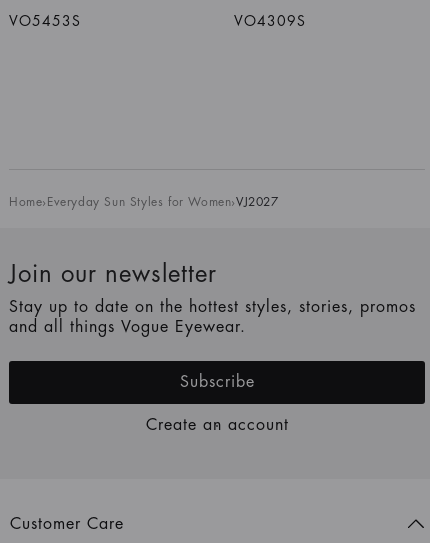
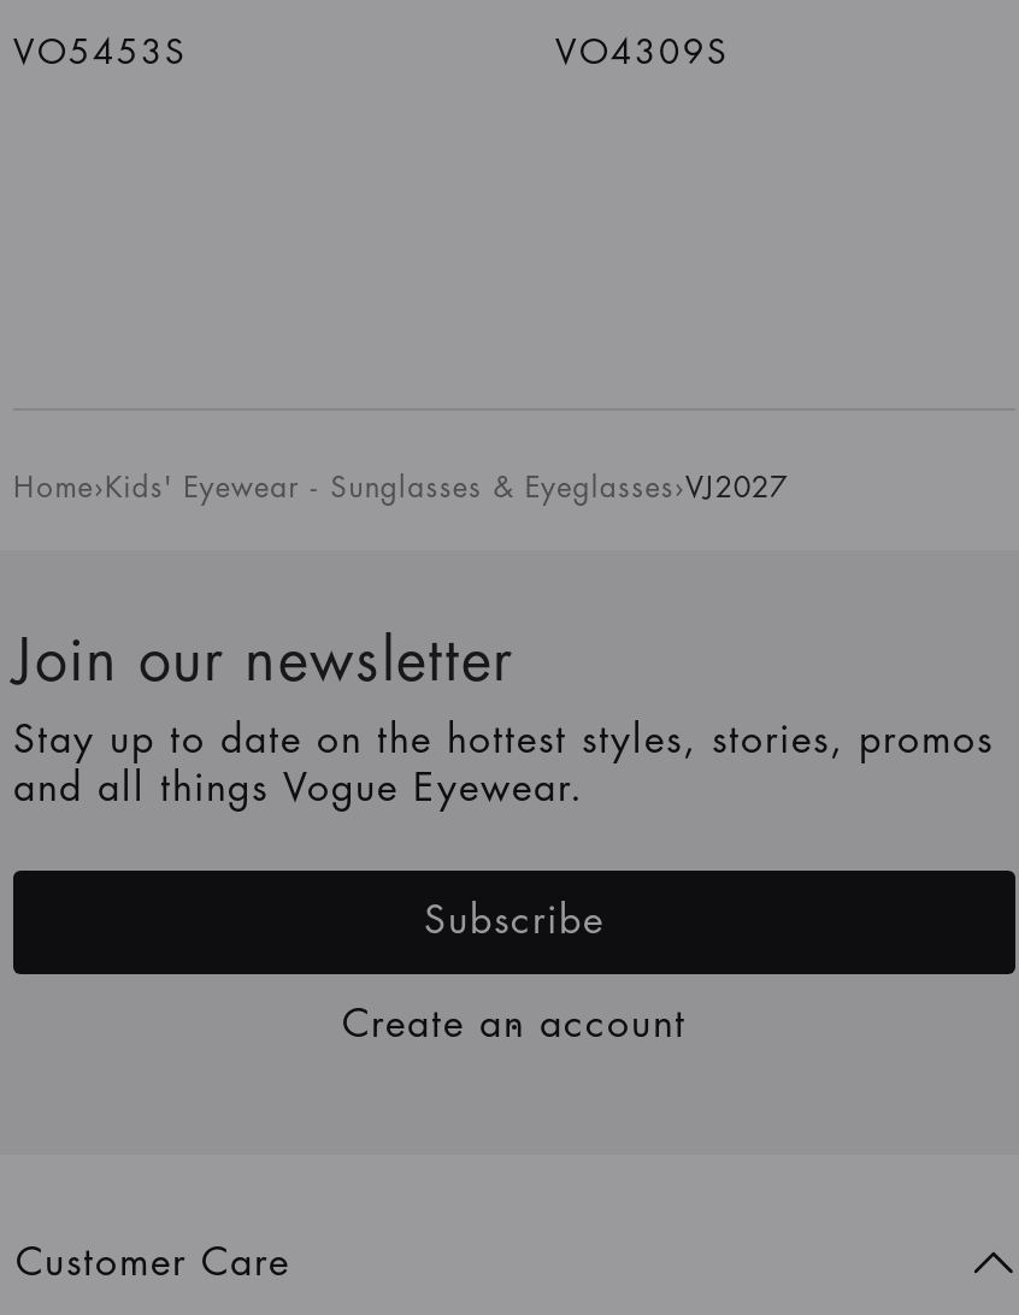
[9,195,279,207] Home› Everyday Sun Styles for Women ›VJ2027 -> [13,472,788,501] Home› Kids' Eyewear - Sunglasses & Eyeglasses ›VJ2027

